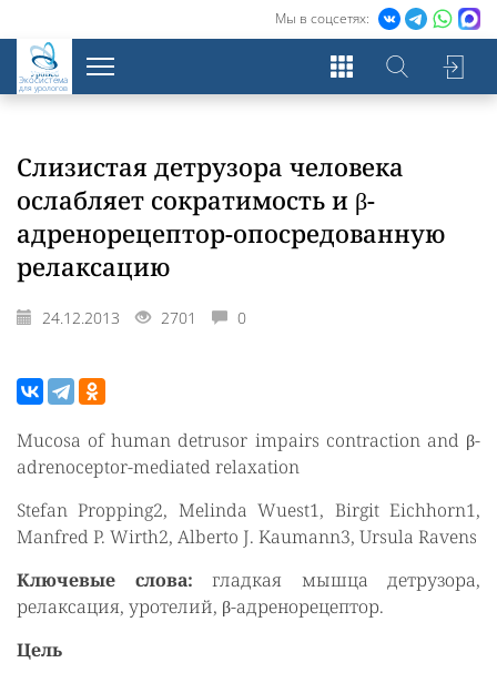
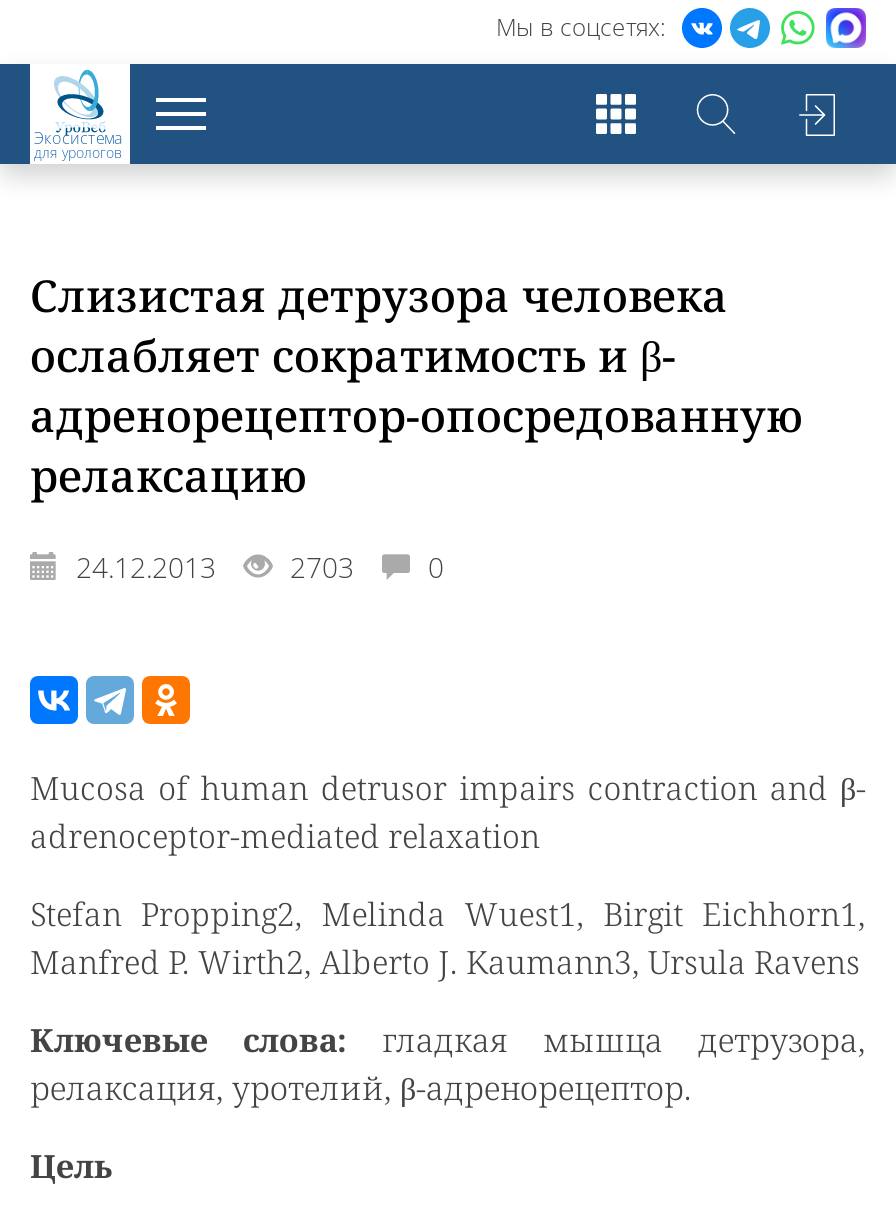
[38,307,246,328] 24.12.2013 2701 0 -> [68,548,444,586] 24.12.2013 2703 0

